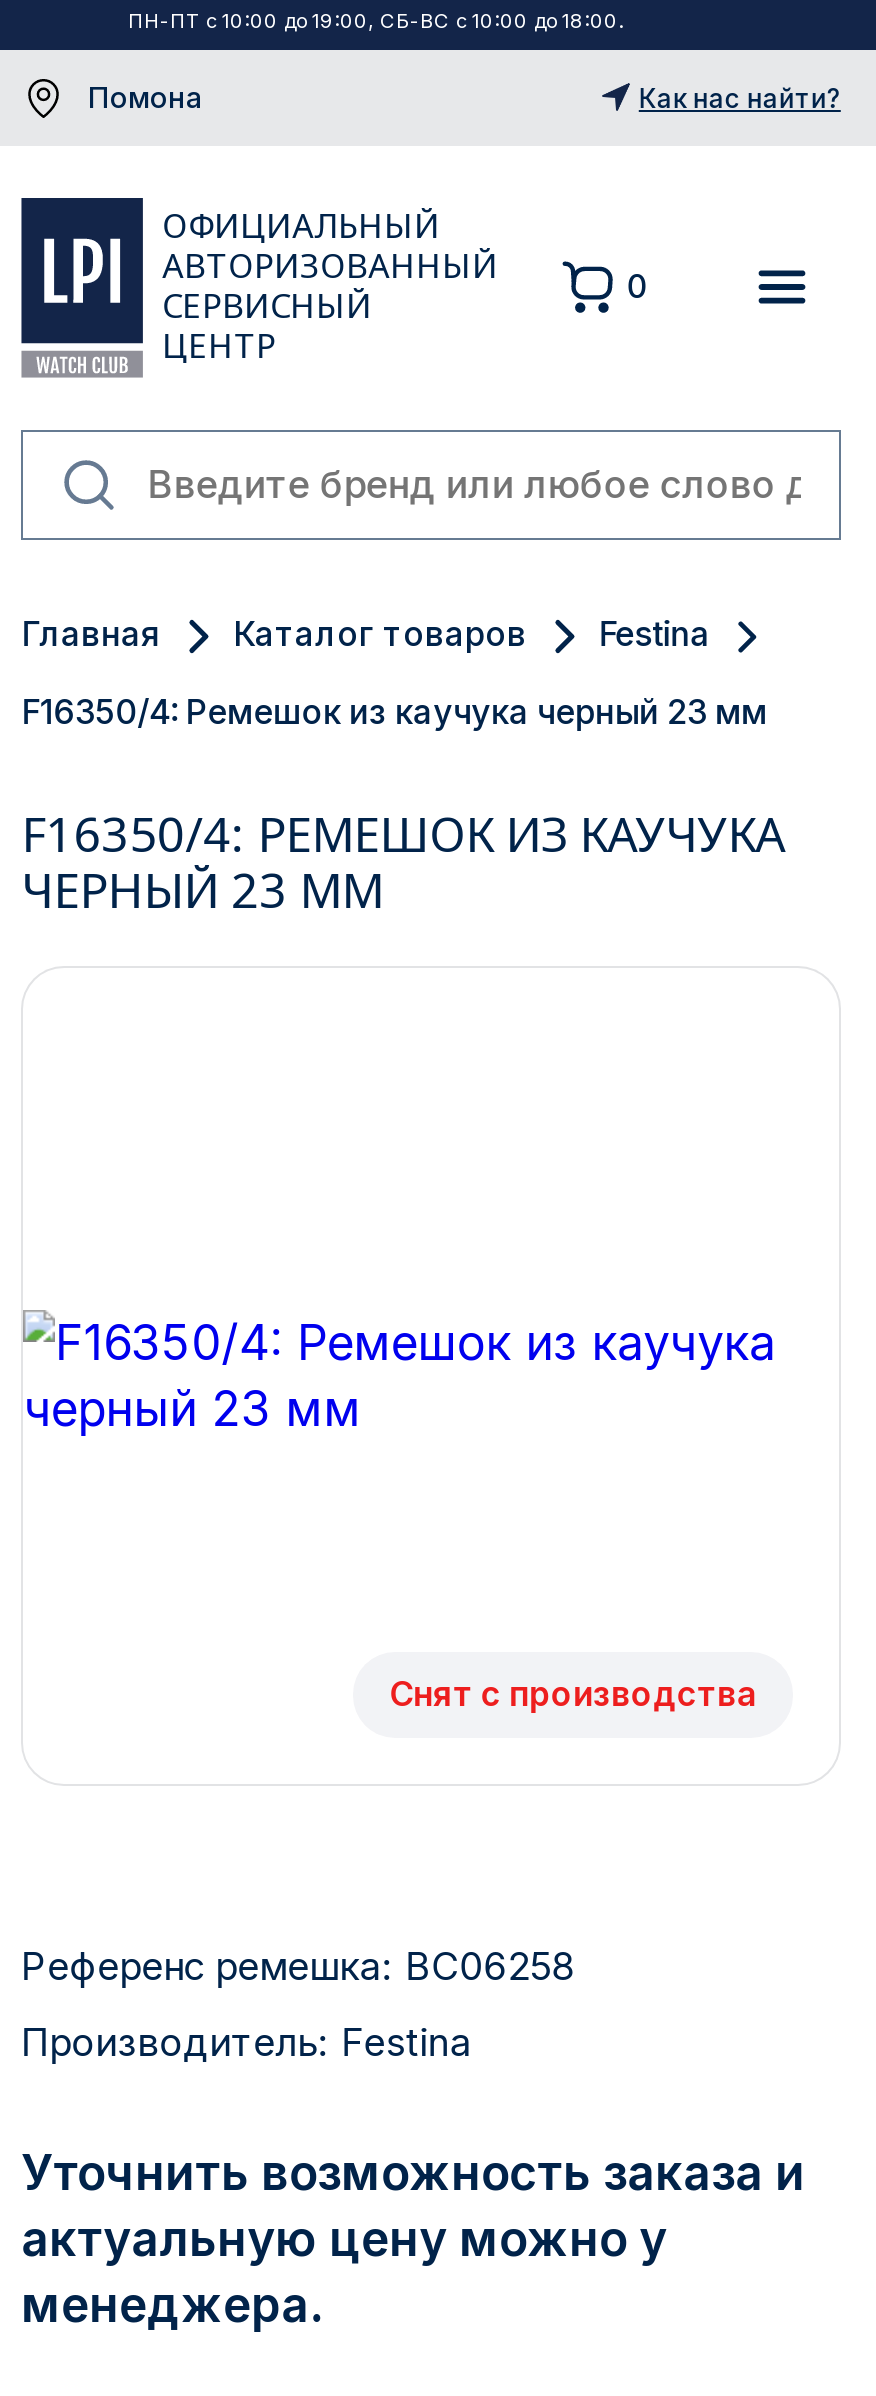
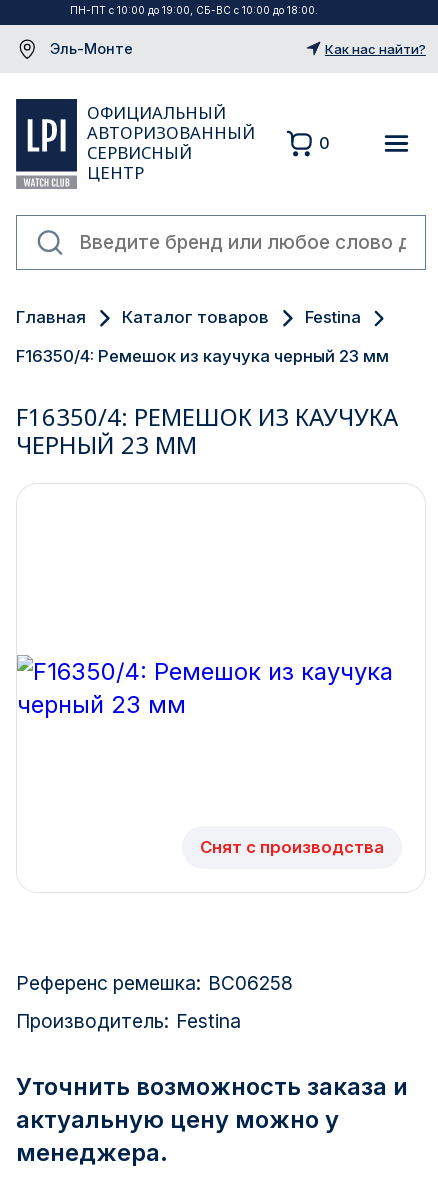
[88,80,204,114] Помона -> [49,40,132,57] Эль-Монте

